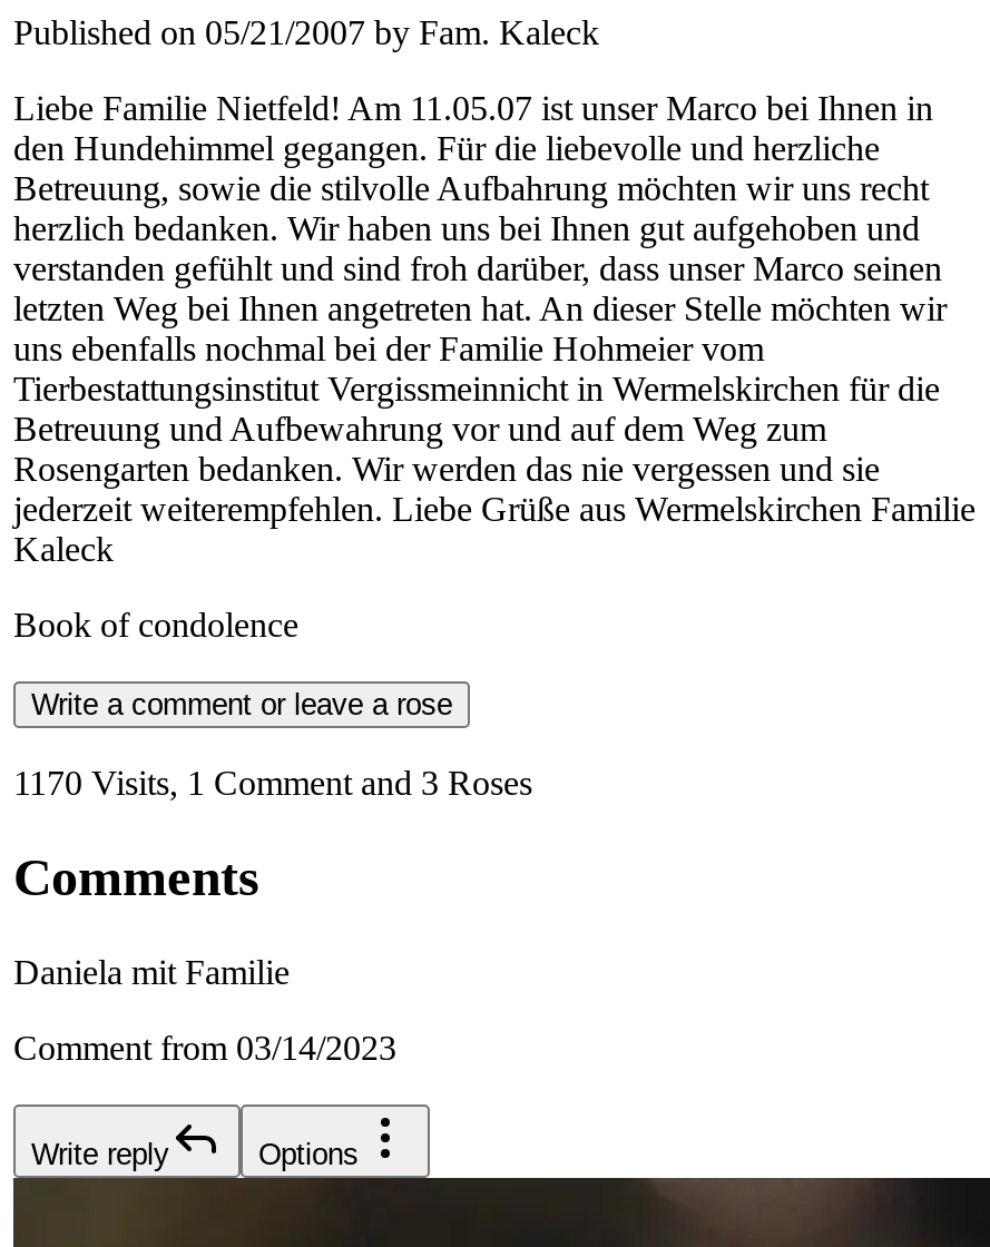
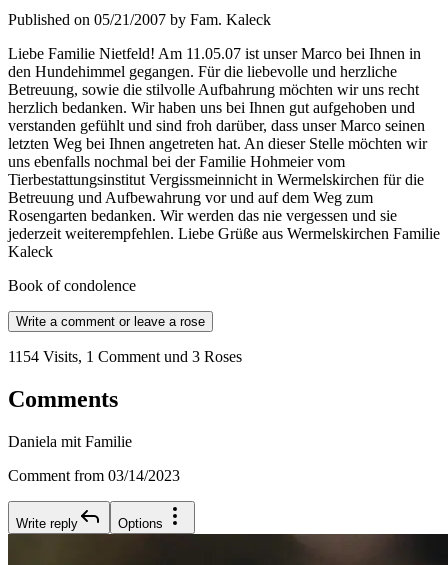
[13,764,532,802] 1170 Visits, 1 Comment and 3 Roses -> [8,348,242,365] 1154 Visits, 1 Comment und 3 Roses

